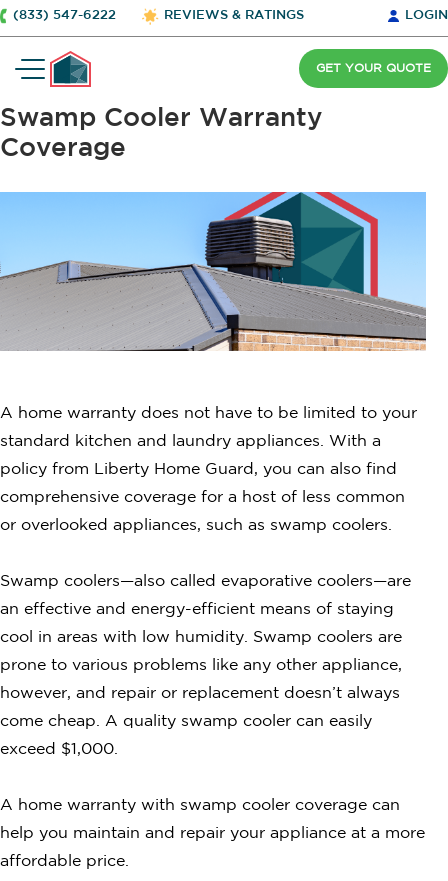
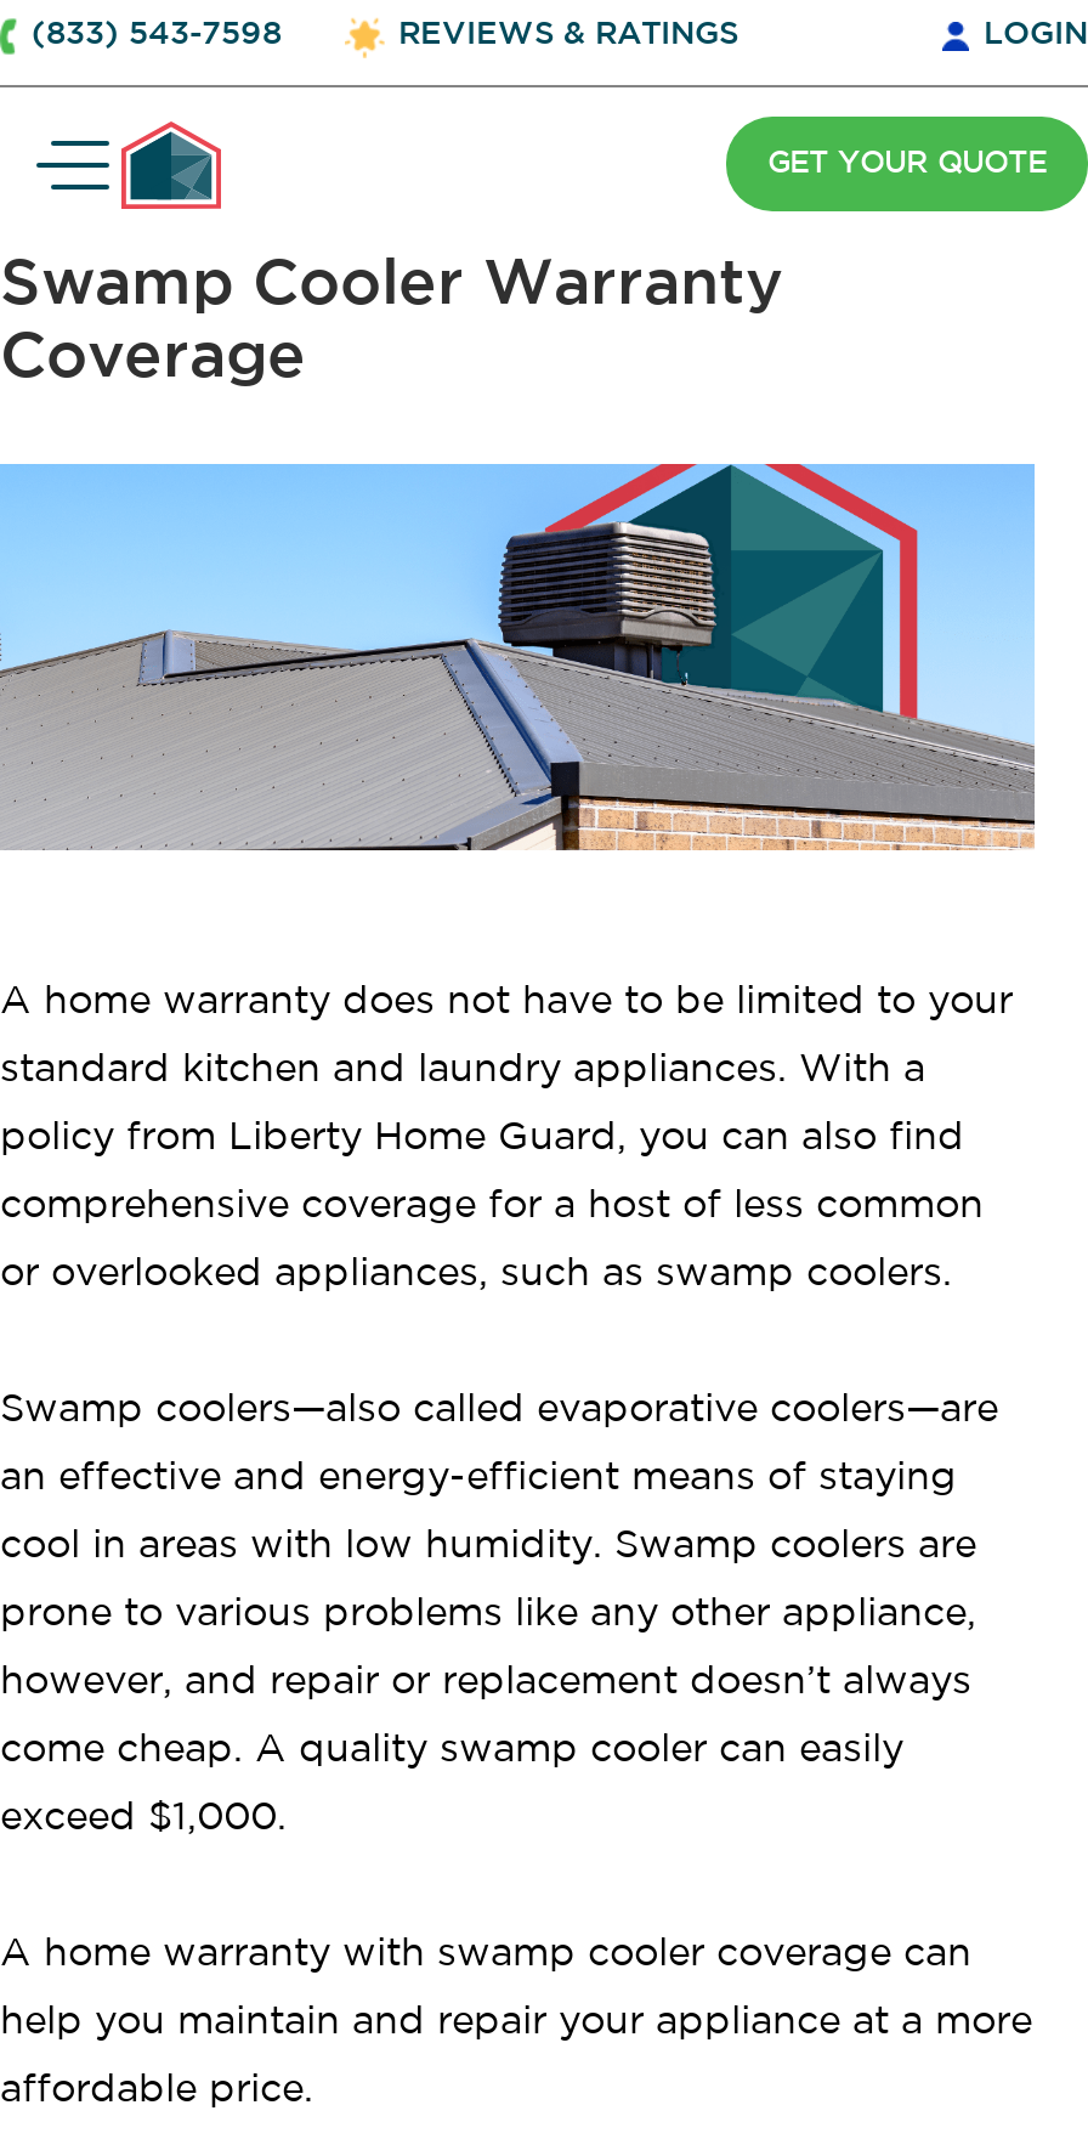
[13,10,116,21] (833) 547-6222 -> [32,22,282,49] (833) 543-7598

